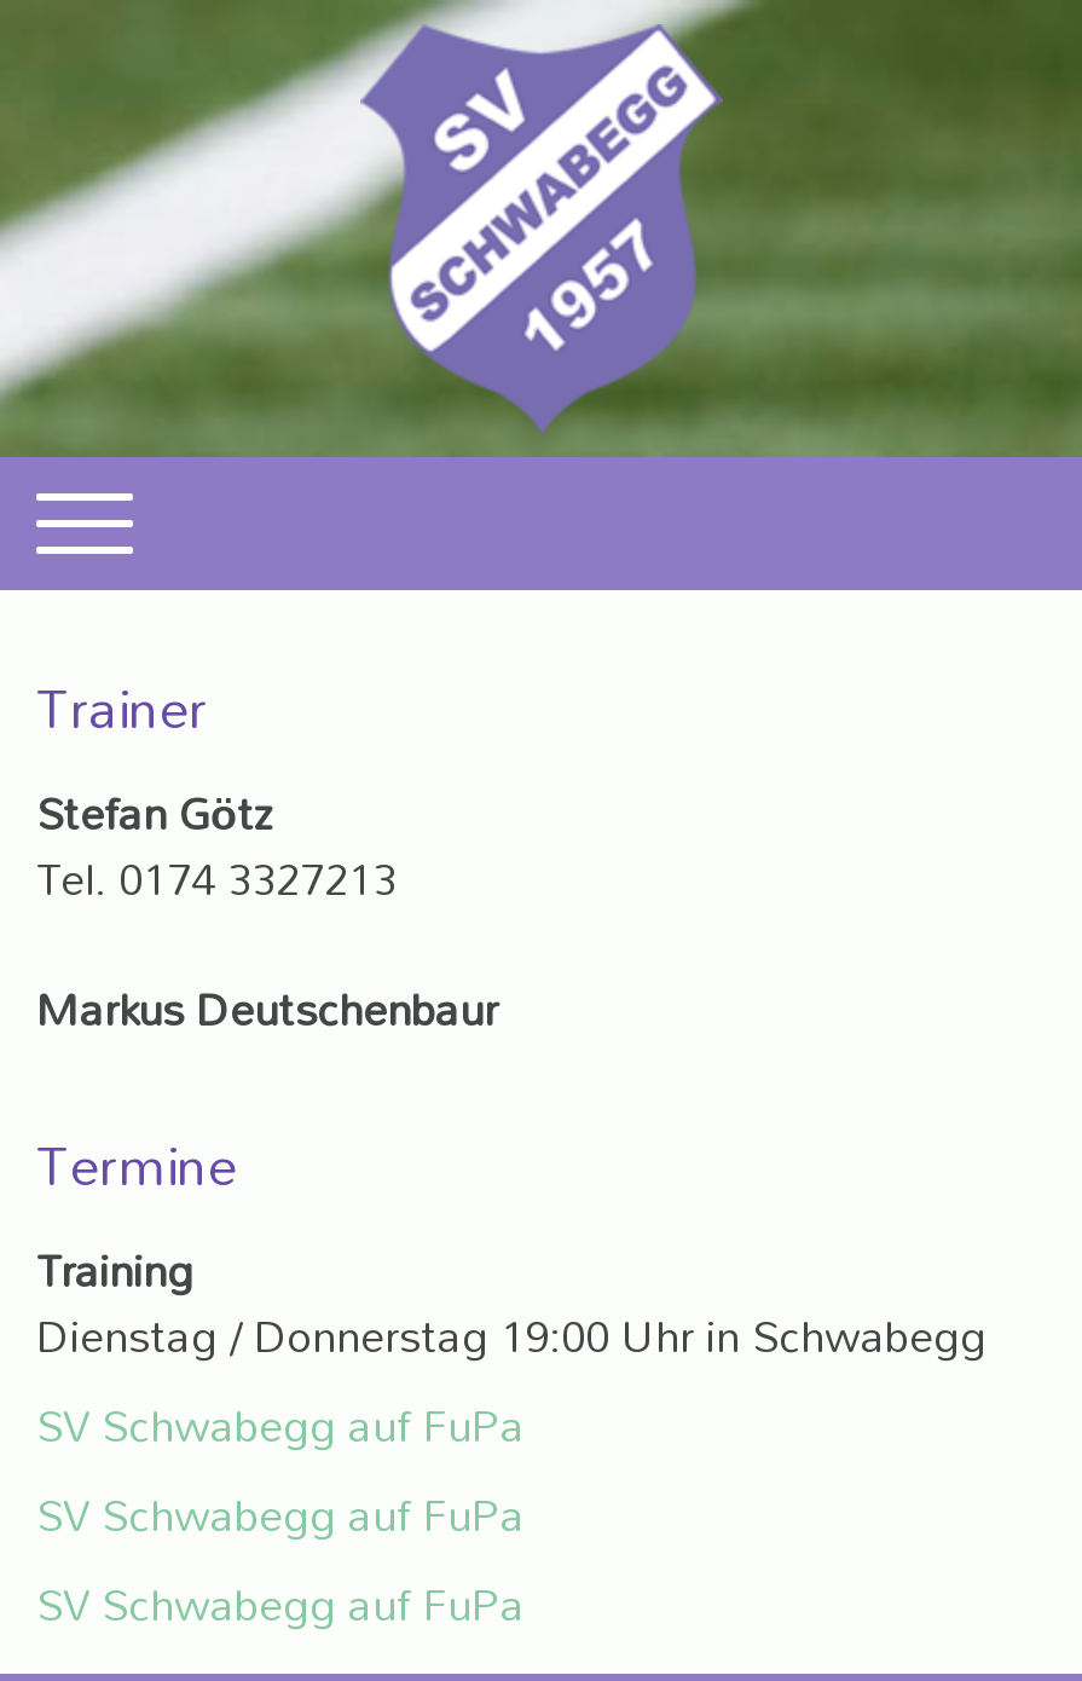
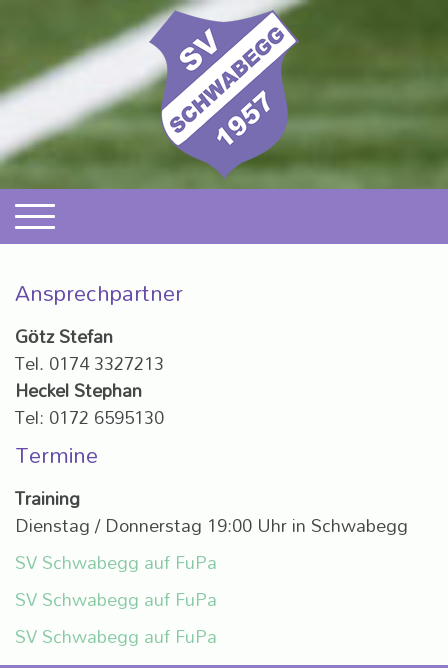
[36,655,273,856] Trainer | Stefan Götz -> [15,271,183,354] Ansprechpartner | Götz Stefan
[36,965,498,1052] Markus Deutschenbaur -> [15,372,164,435] Heckel Stephan | Tel: 0172 6595130

